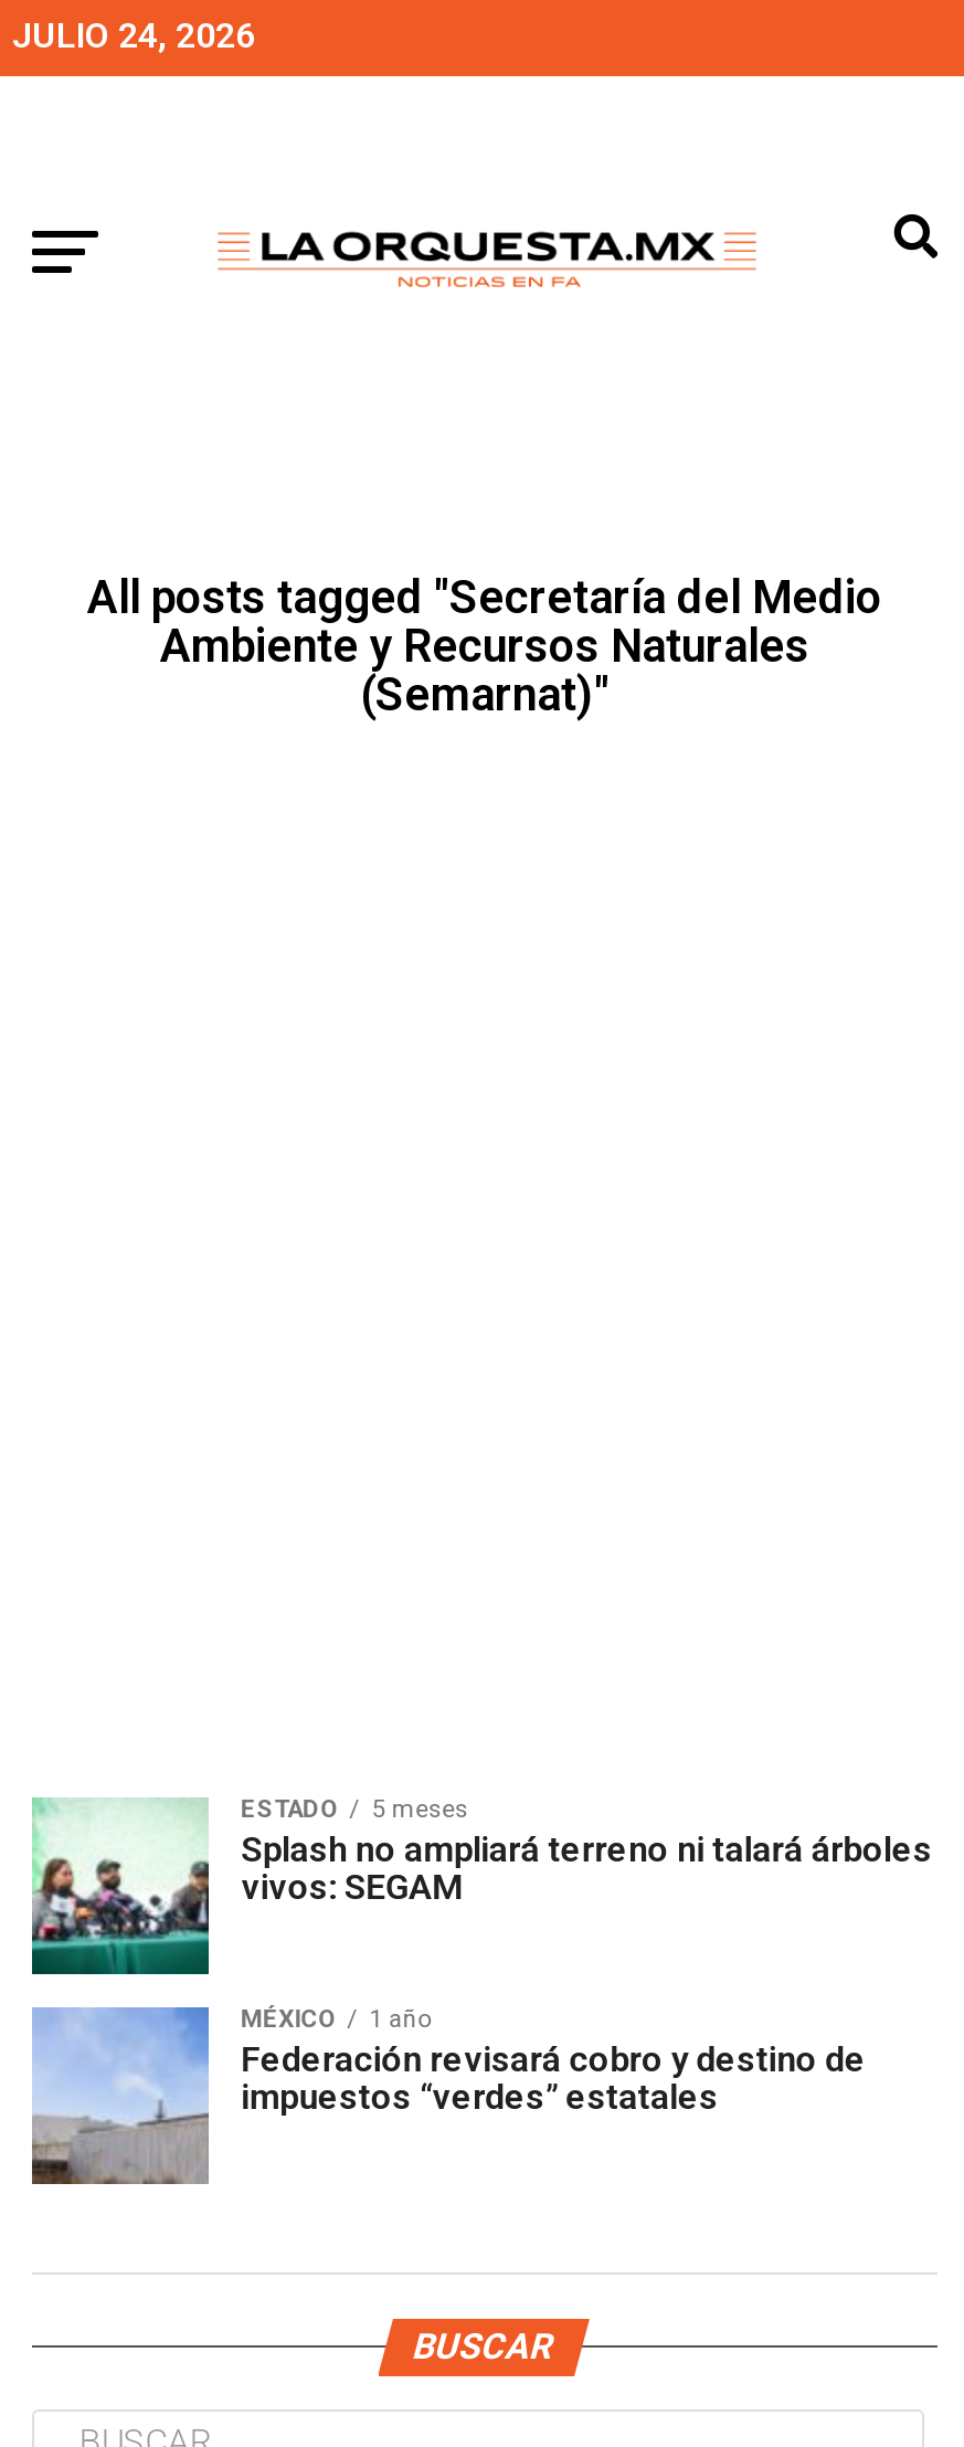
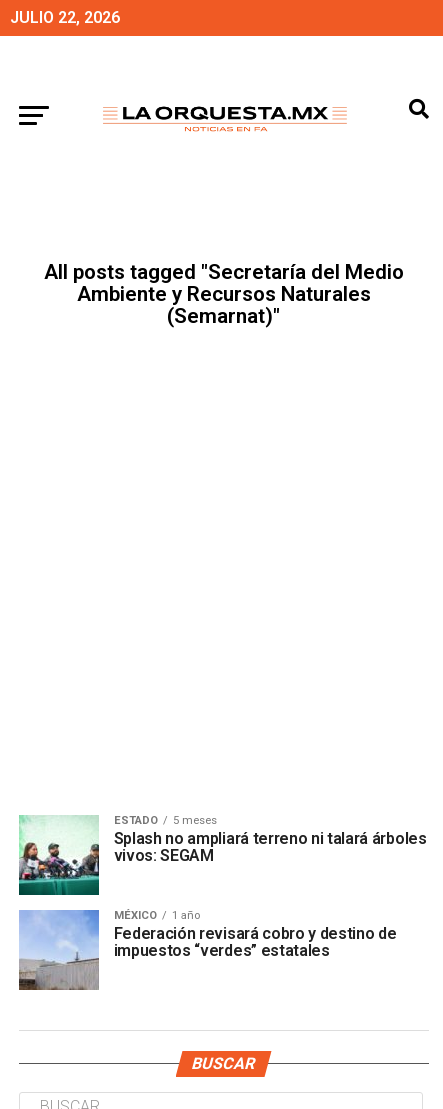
[12,14,255,56] JULIO 24, 2026 -> [10,8,120,27] JULIO 22, 2026

